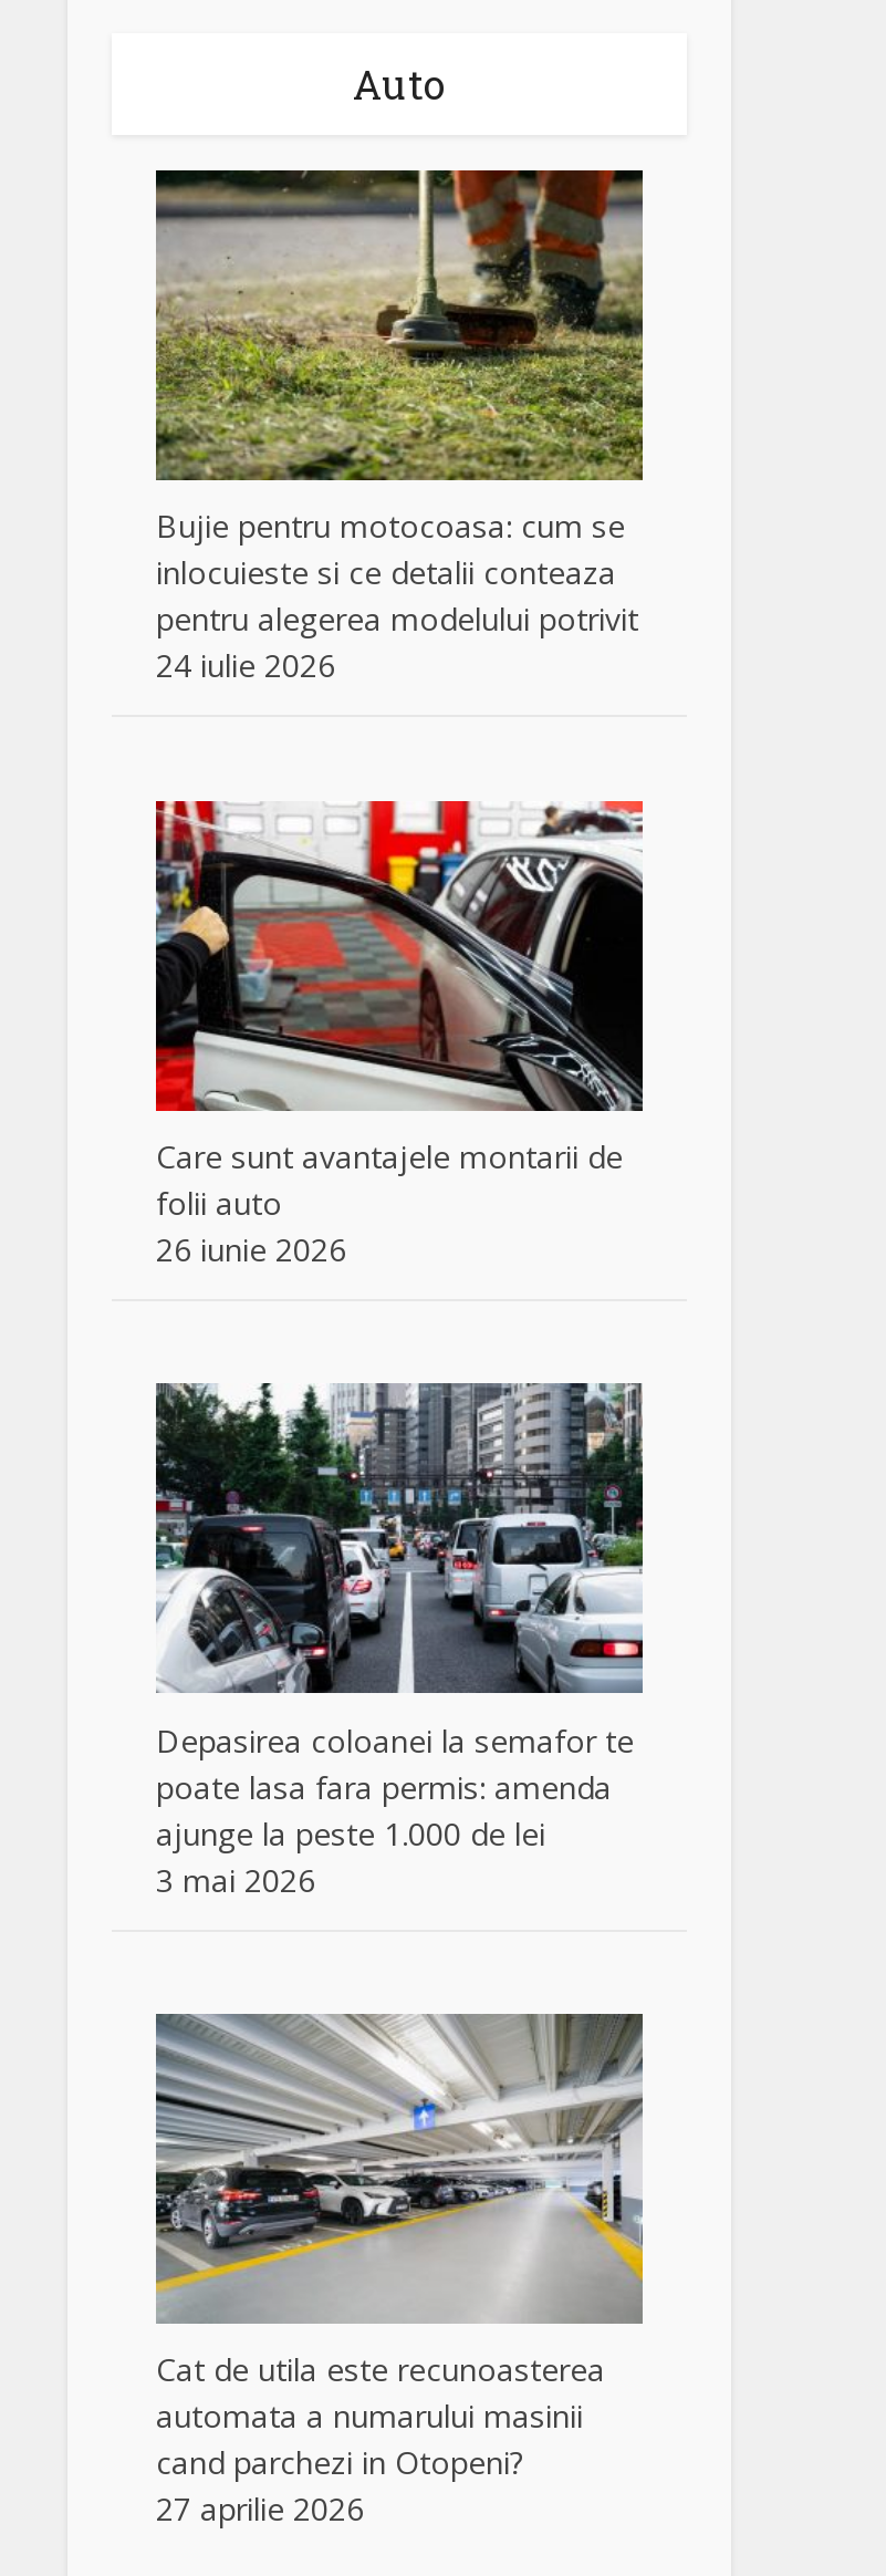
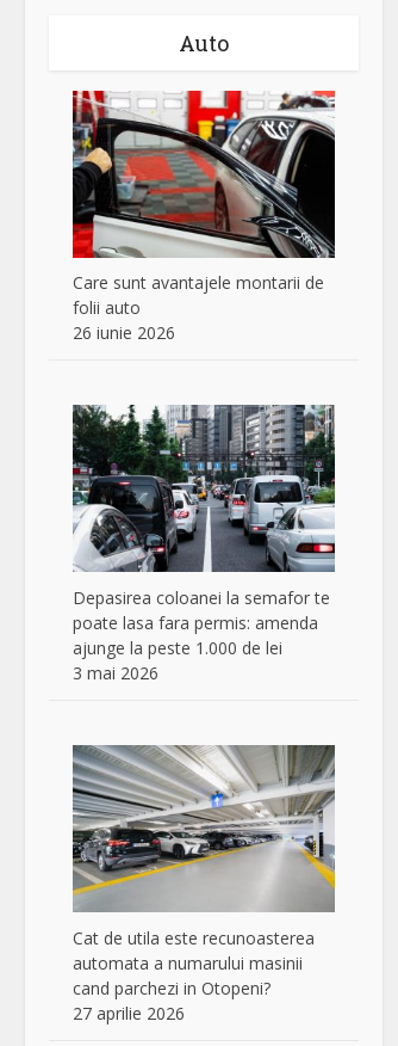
[154,168,645,686] [image] | Bujie pentru motocoasa: cum se | inlocuieste si ce detalii conteaza | pentru alegerea modelului potrivit | 24 iulie 2026 -> none

